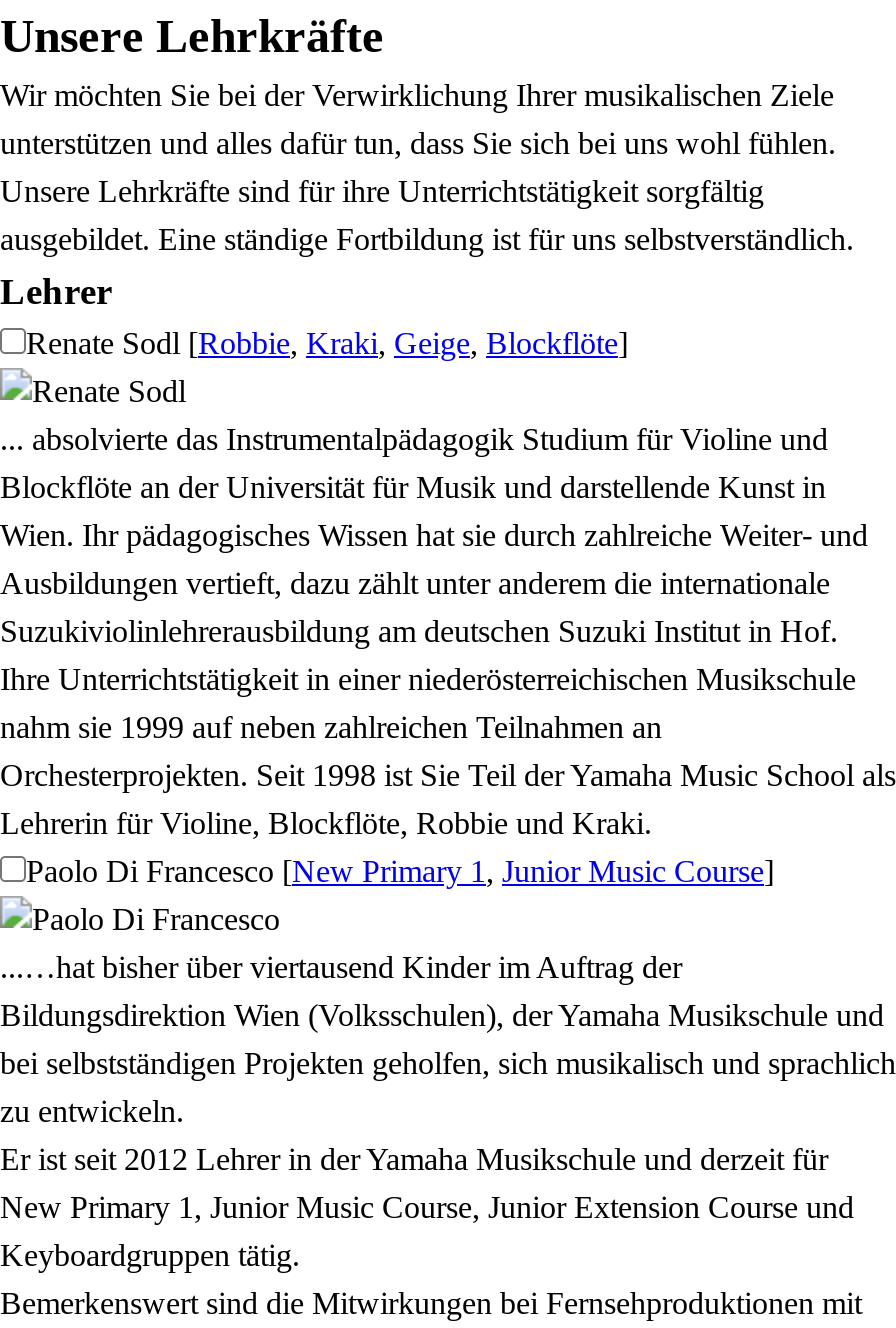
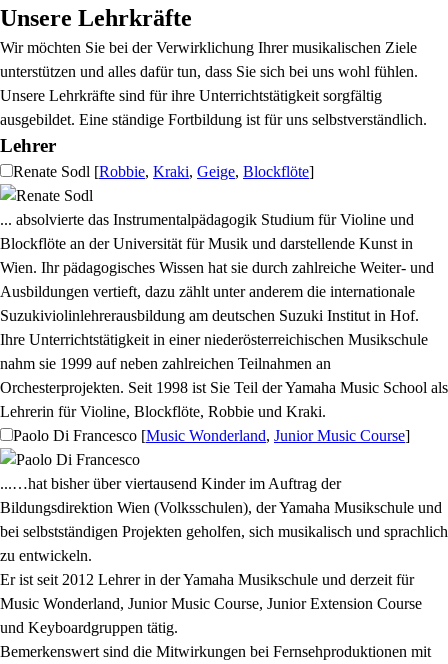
[26,854,774,888] Paolo Di Francesco [New Primary 1, Junior Music Course] -> [13,427,410,444] Paolo Di Francesco [Music Wonderland, Junior Music Course]
[0,1190,854,1272] New Primary 1, Junior Music Course, Junior Extension Course und | Keyboardgruppen tätig. -> [0,595,422,636] Music Wonderland, Junior Music Course, Junior Extension Course | und Keyboardgruppen tätig.

